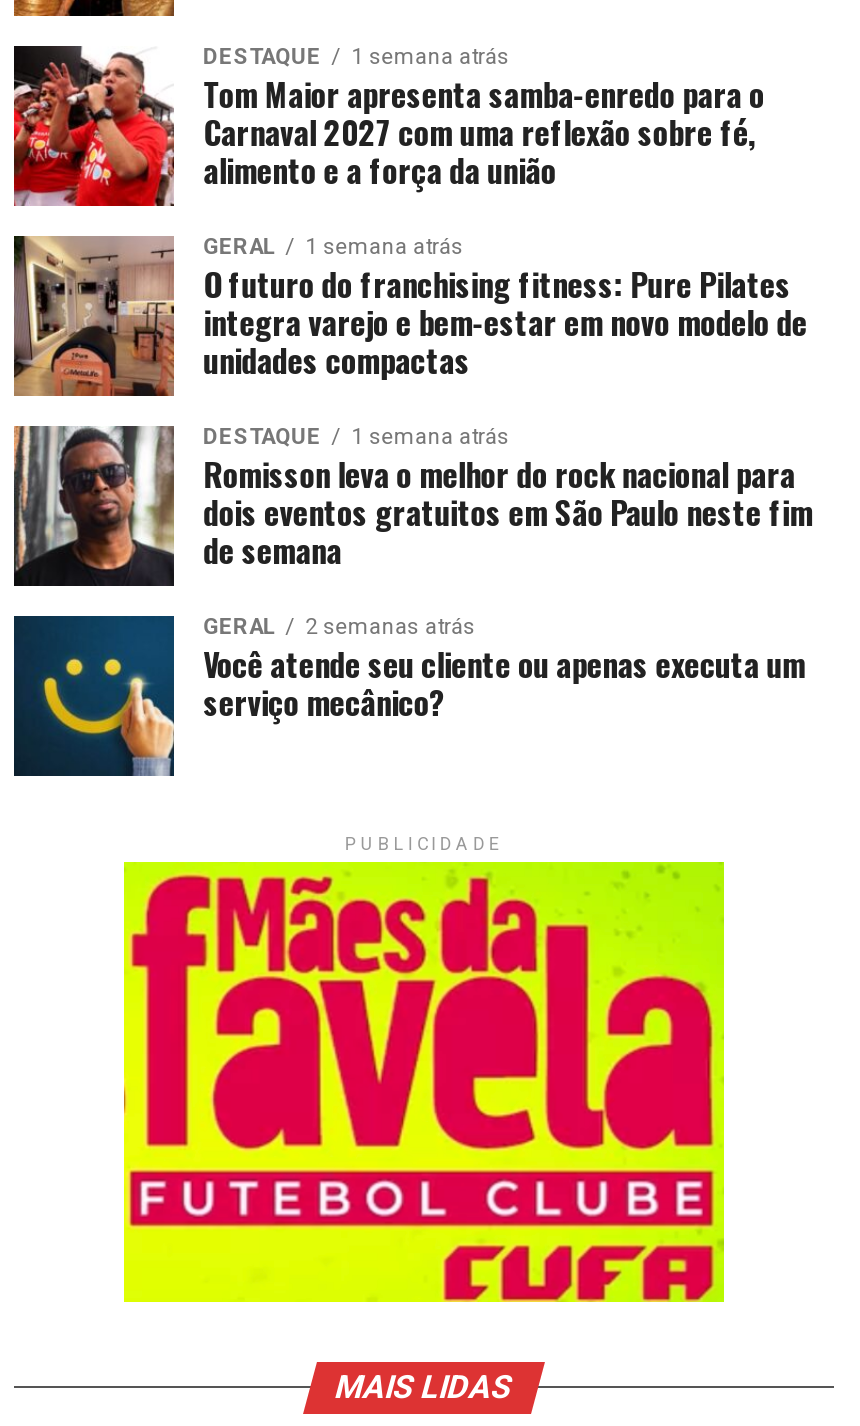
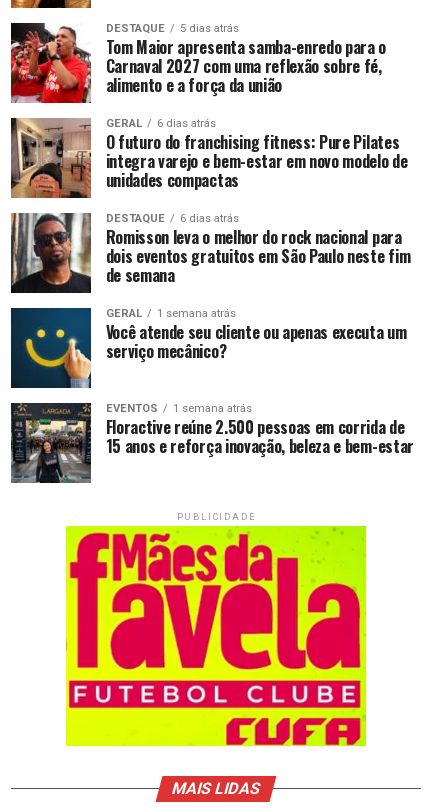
[203,43,509,69] DESTAQUE 1 semana atrás -> [106,22,239,35] DESTAQUE 5 dias atrás
[203,233,463,259] GERAL 1 semana atrás -> [106,117,216,130] GERAL 6 dias atrás
[203,423,509,449] DESTAQUE 1 semana atrás -> [106,212,239,225] DESTAQUE 6 dias atrás
[305,613,475,639] 2 semanas atrás -> [157,307,236,320] 1 semana atrás
none -> [10,402,414,484] [image] | EVENTOS | 1 semana atrás | Floractive reúne 2.500 pessoas em corrida de | 15 anos e reforça inovação, beleza e bem-estar

